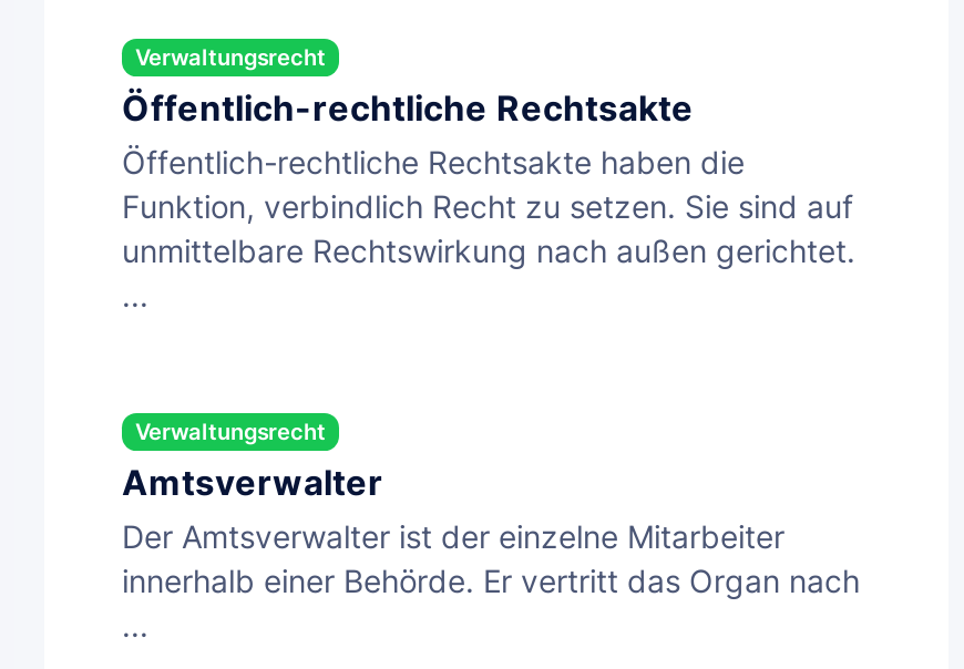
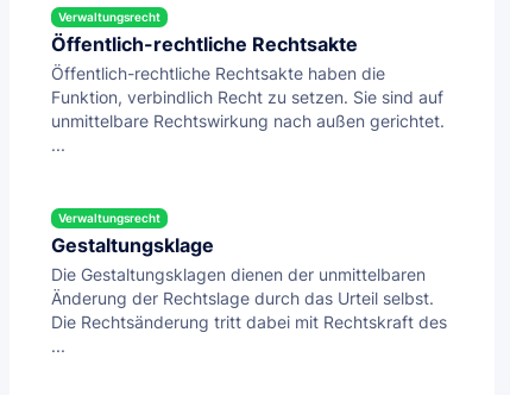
[122,463,860,600] Amtsverwalter | Der Amtsverwalter ist der einzelne Mitarbeiter | innerhalb einer Behörde. Er vertritt das Organ nach -> [51,235,447,332] Gestaltungsklage | Die Gestaltungsklagen dienen der unmittelbaren | Änderung der Rechtslage durch das Urteil selbst. | Die Rechtsänderung tritt dabei mit Rechtskraft des

